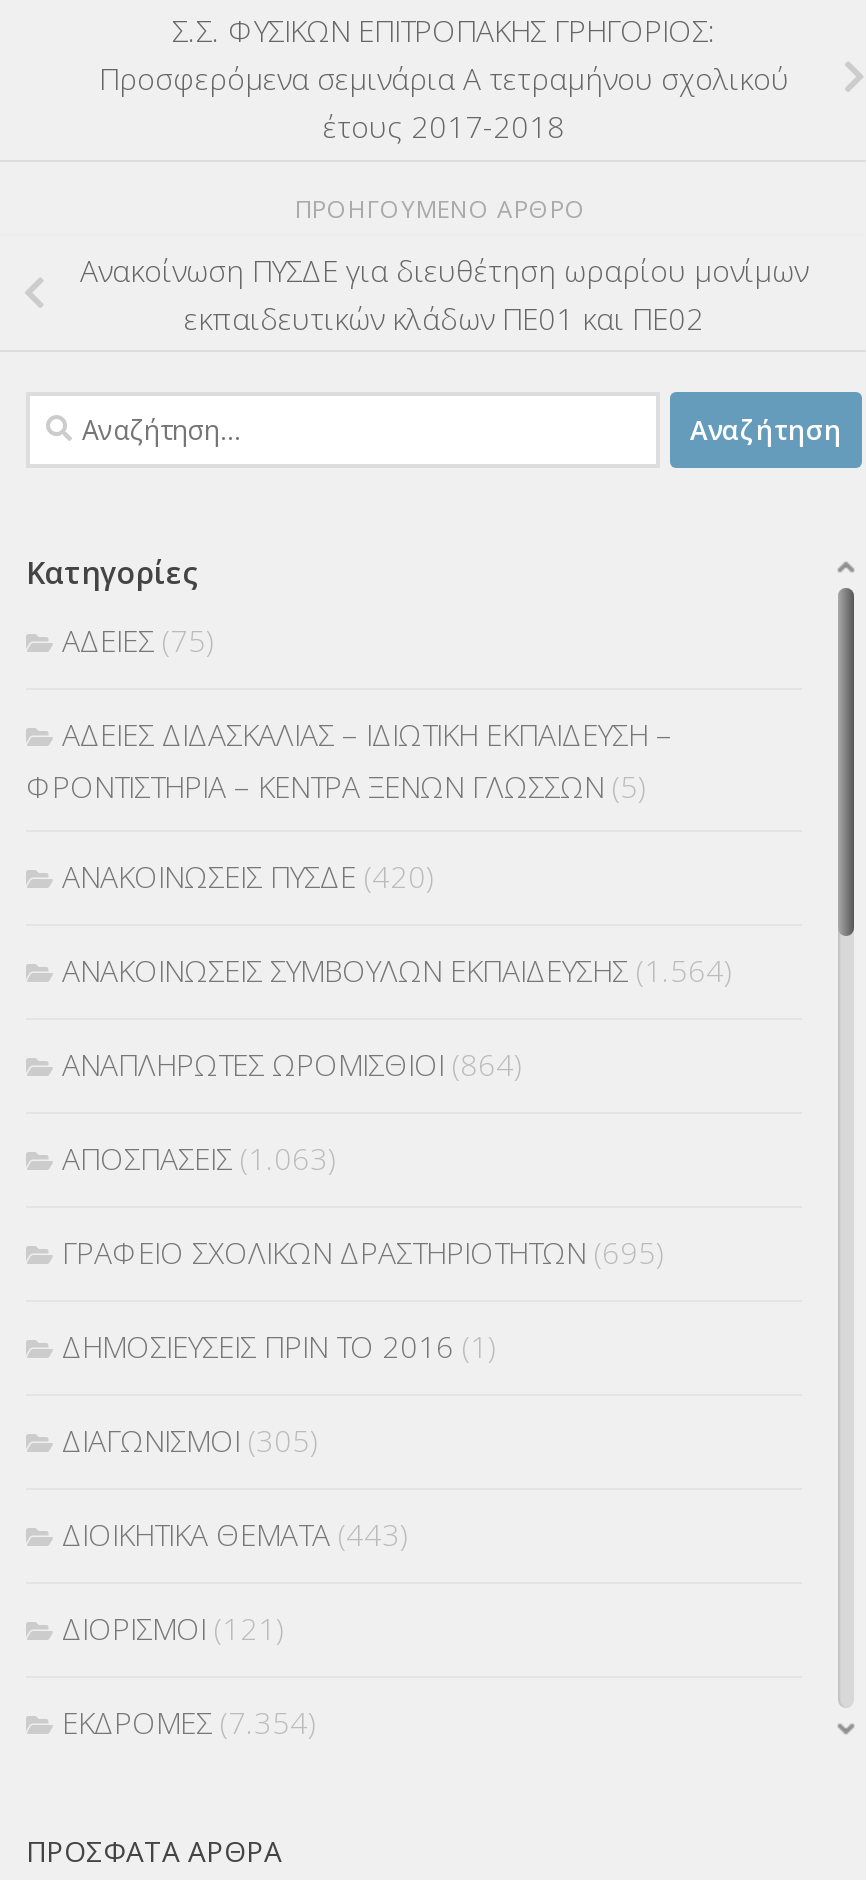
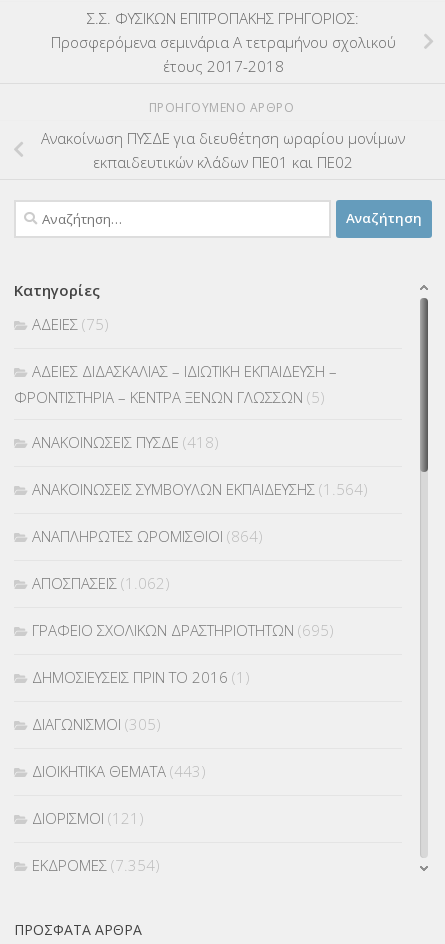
[62,857,436,897] ΑΝΑΚΟΙΝΩΣΕΙΣ ΠΥΣΔΕ (420) -> [32,432,219,452] ΑΝΑΚΟΙΝΩΣΕΙΣ ΠΥΣΔΕ (418)
[62,1139,338,1179] ΑΠΟΣΠΑΣΕΙΣ (1.063) -> [32,573,170,593] ΑΠΟΣΠΑΣΕΙΣ (1.062)

